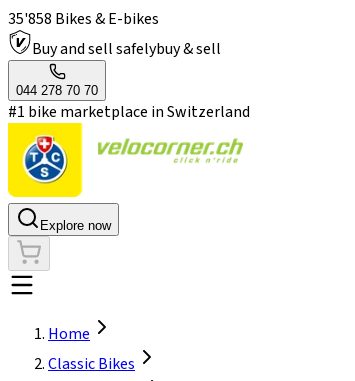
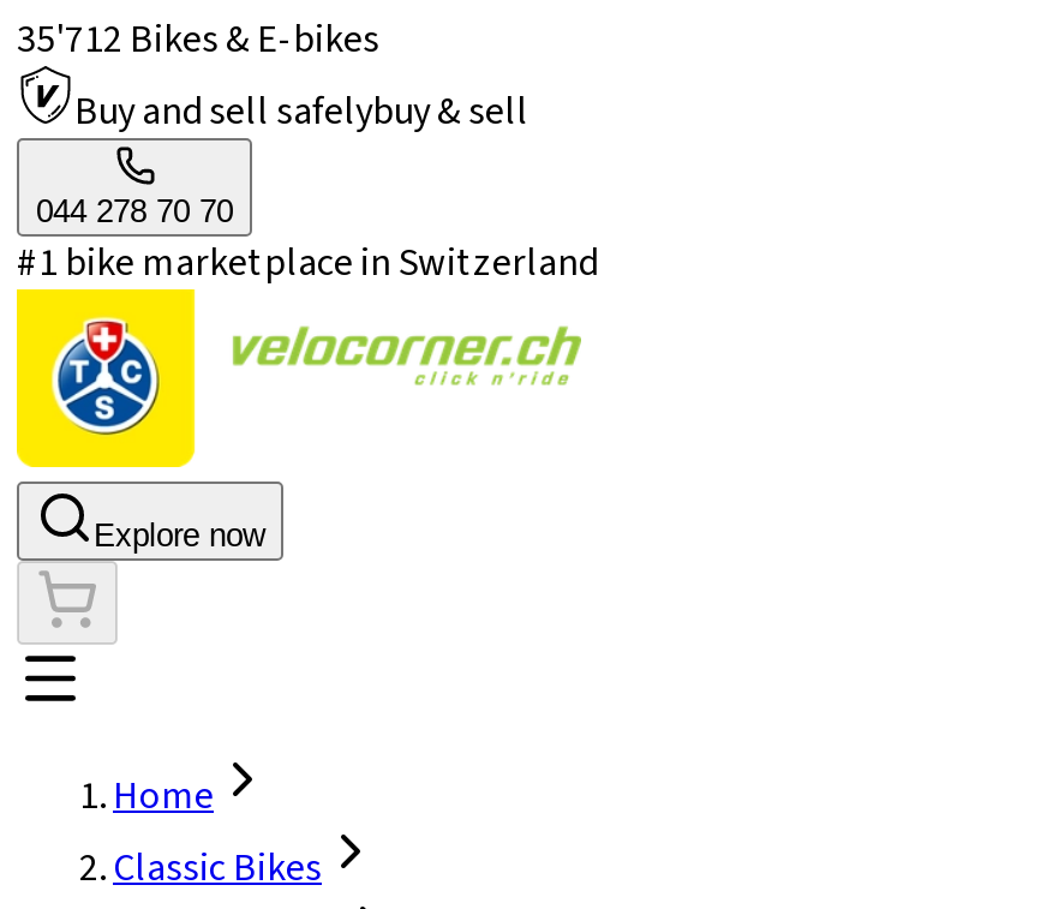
[8,8,159,30] 35'858 Bikes & E-bikes -> [17,13,379,66] 35'712 Bikes & E-bikes

